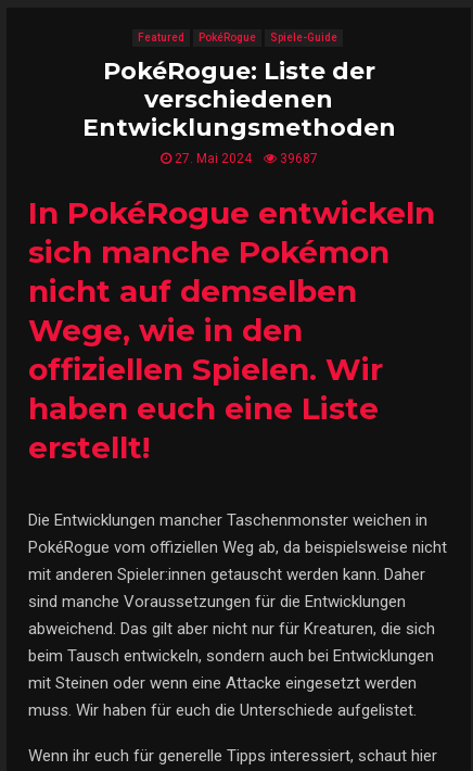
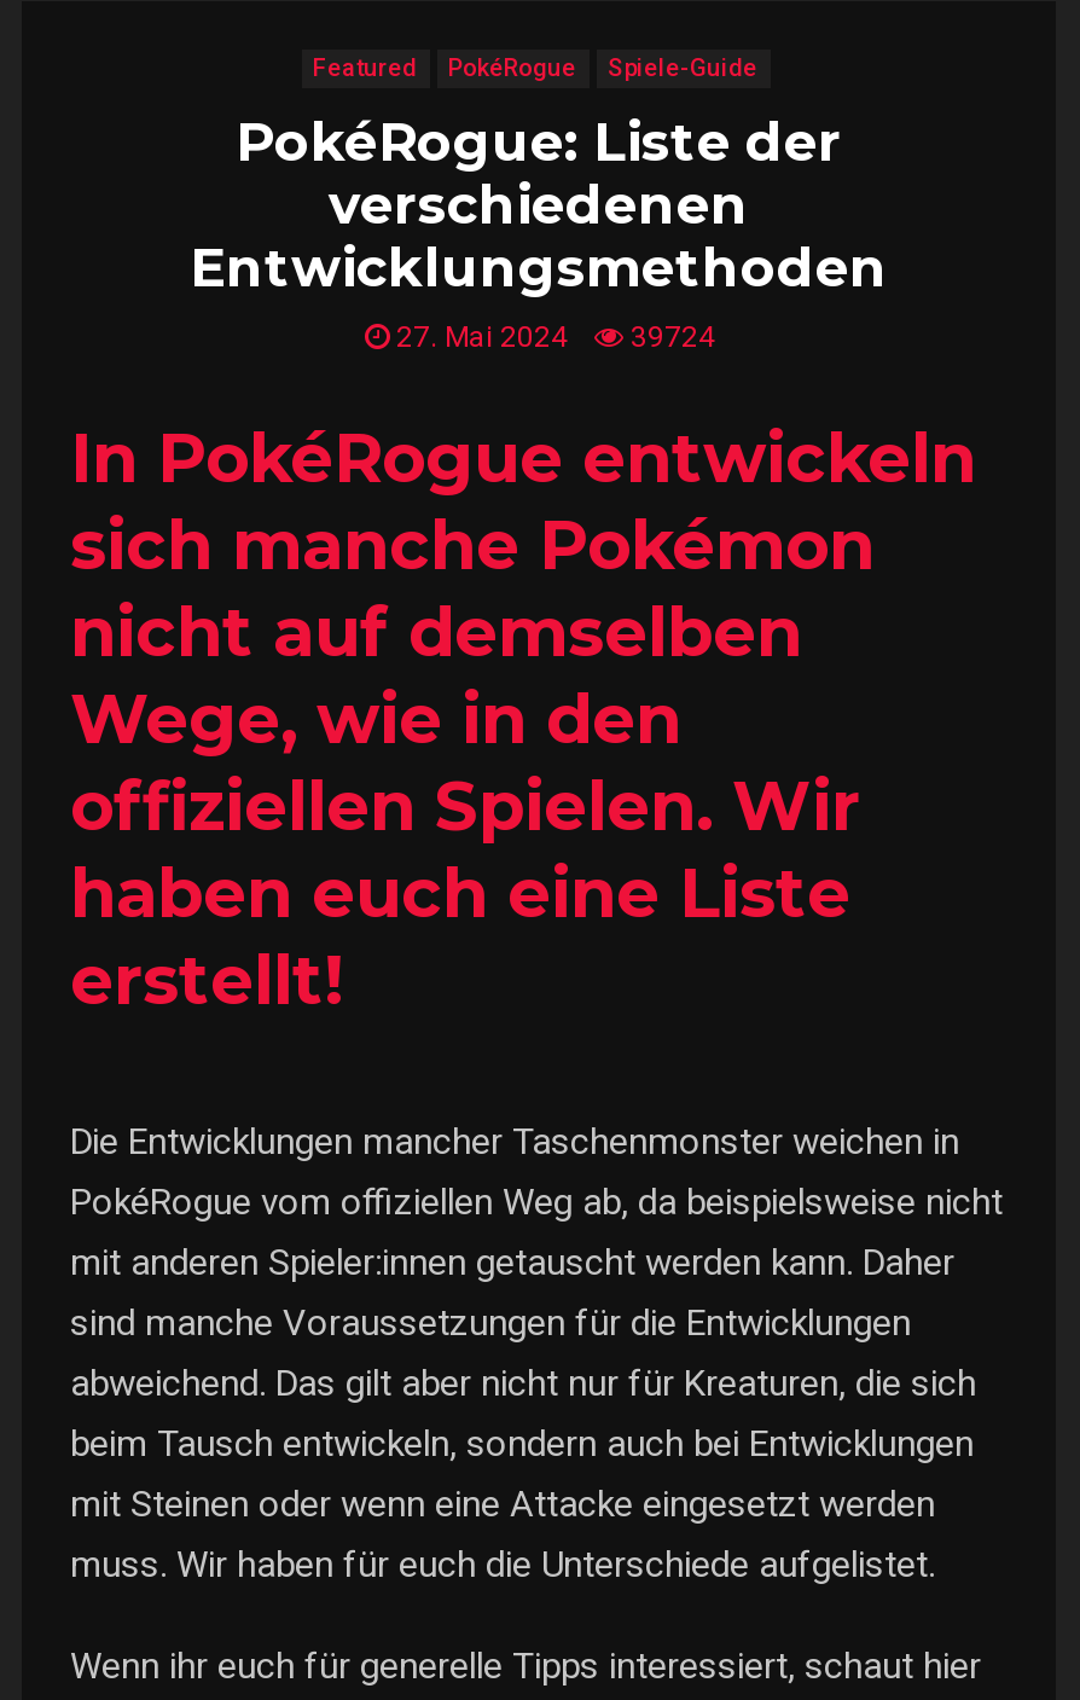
[175,151,318,167] 27. Mai 2024 39687 -> [396,321,715,355] 27. Mai 2024 39724

